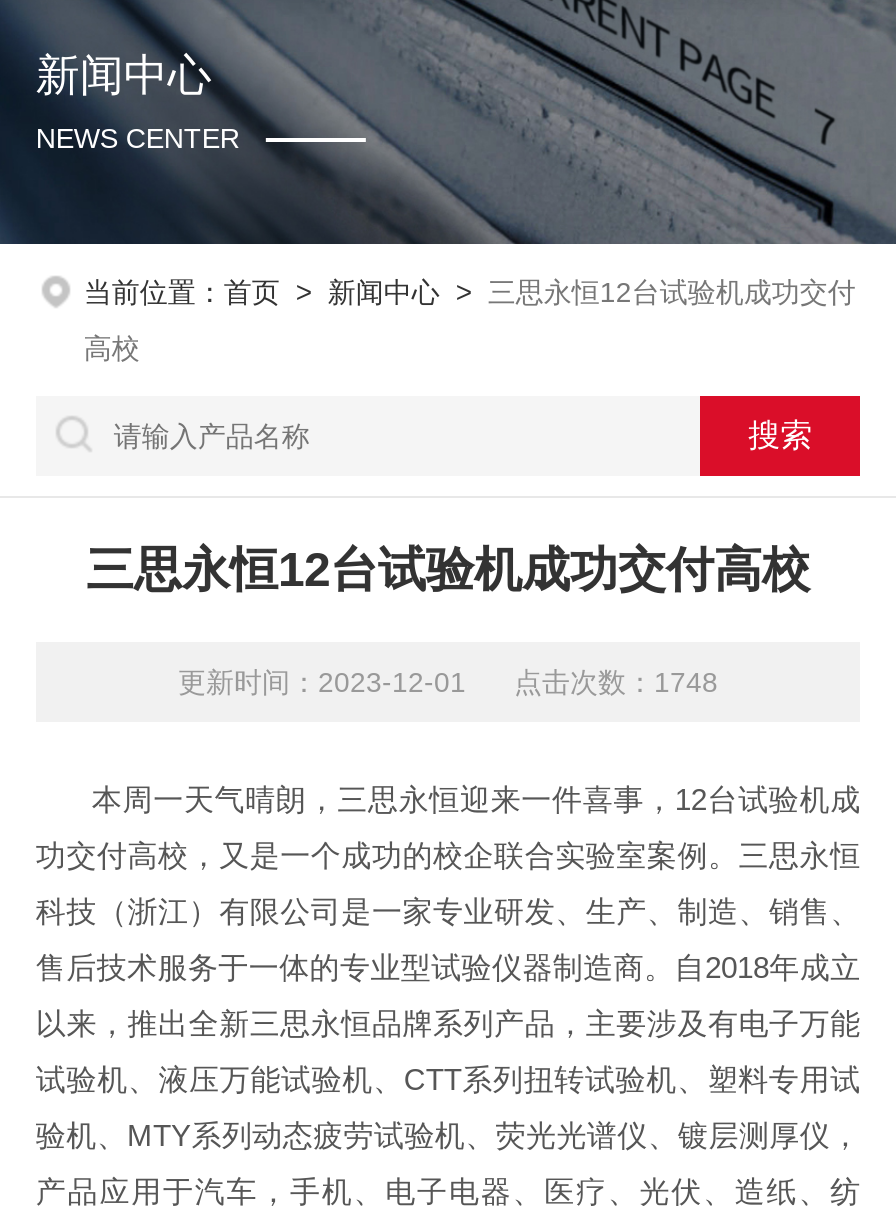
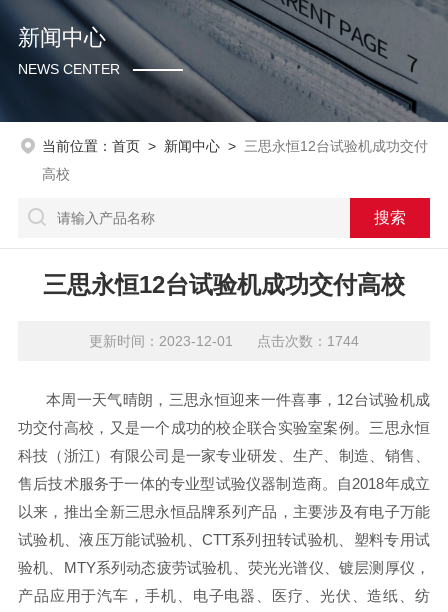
[178,666,718,698] 更新时间：2023-12-01 点击次数：1748 -> [89,333,359,349] 更新时间：2023-12-01 点击次数：1744

